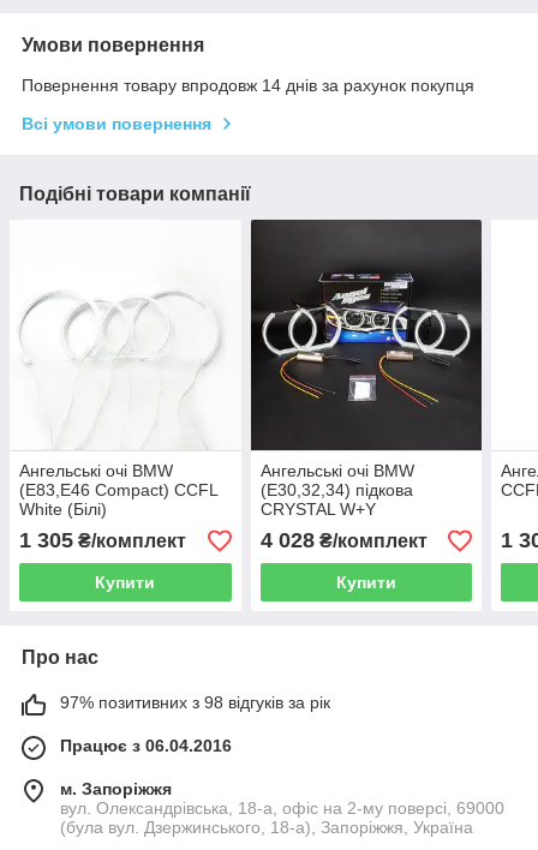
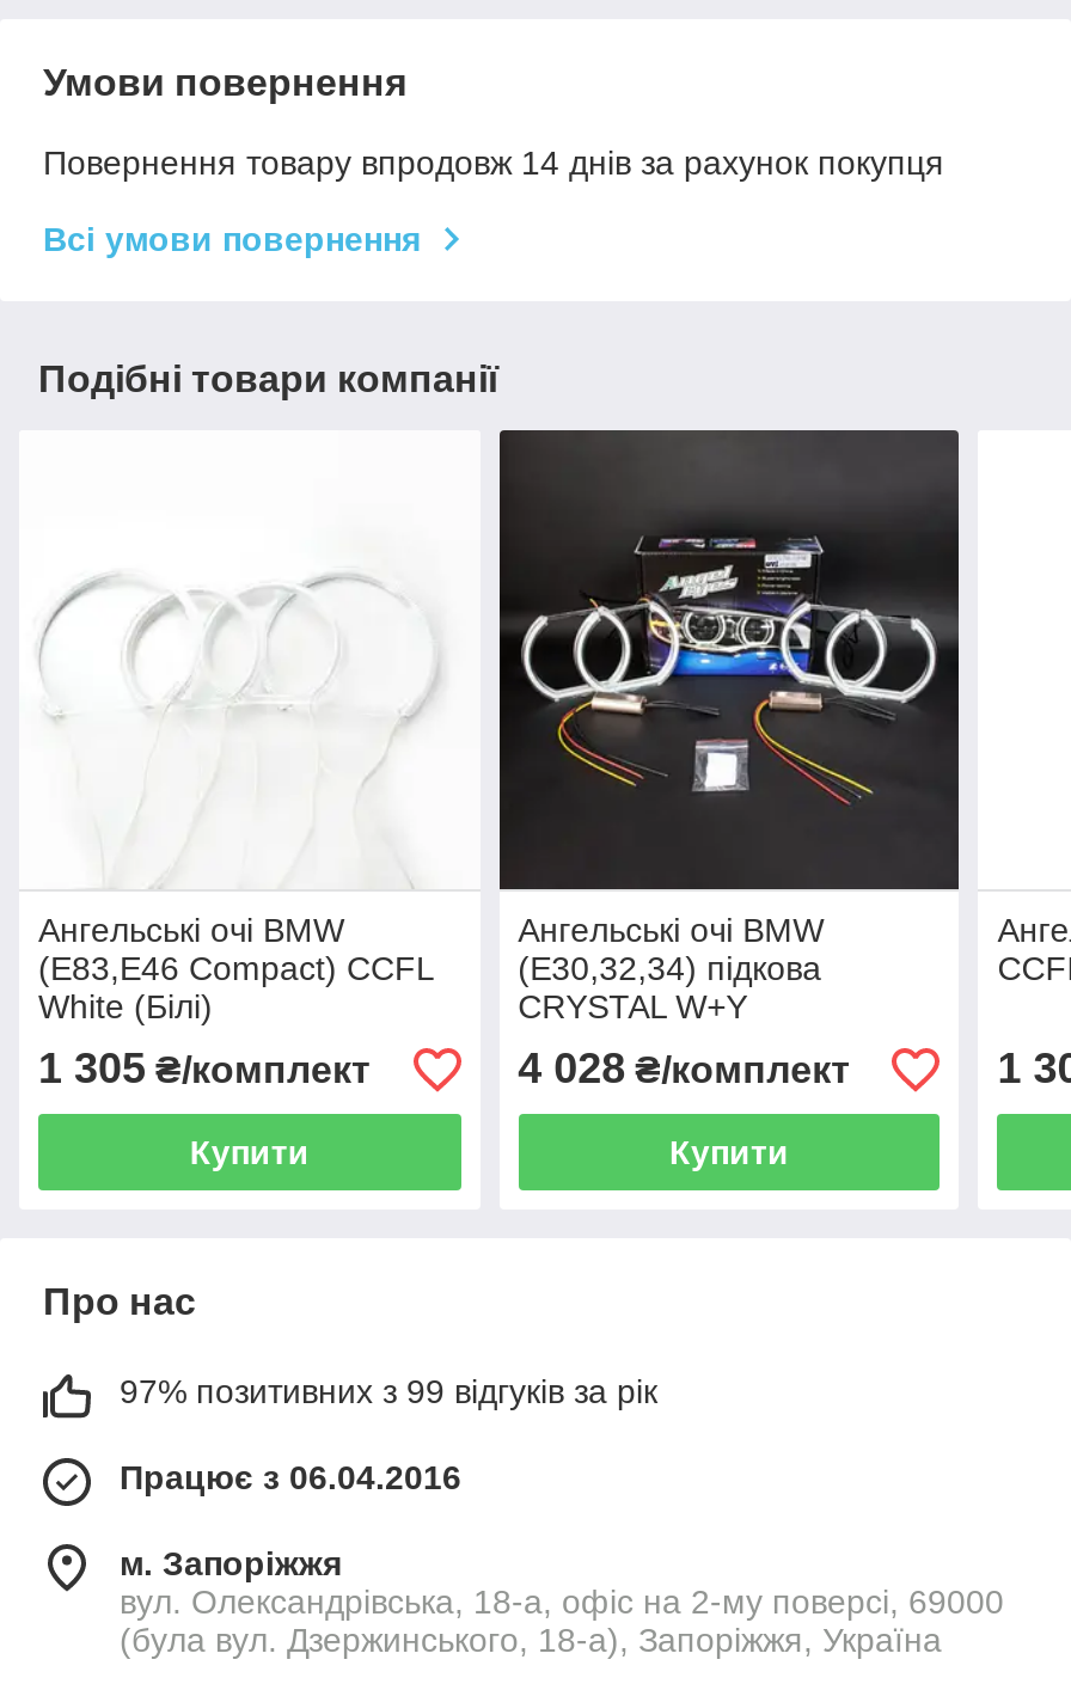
[60,693,330,712] 97% позитивних з 98 відгуків за рік -> [120,1373,657,1411] 97% позитивних з 99 відгуків за рік

